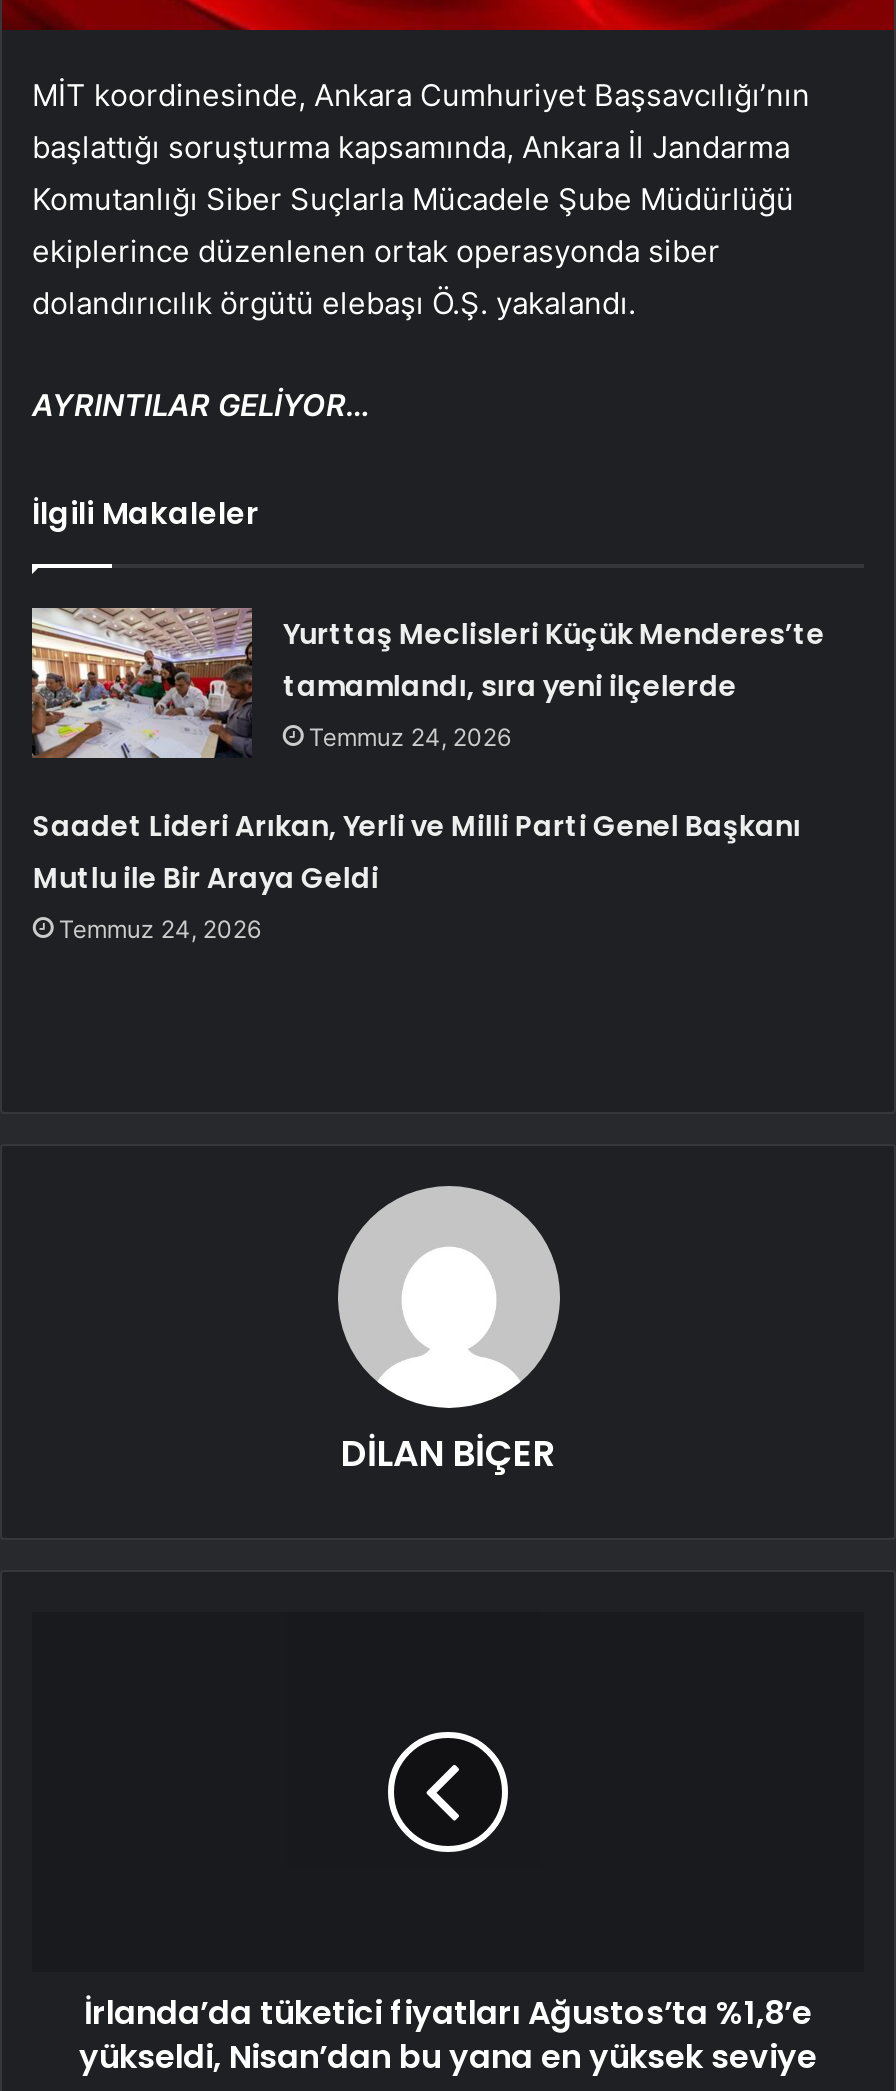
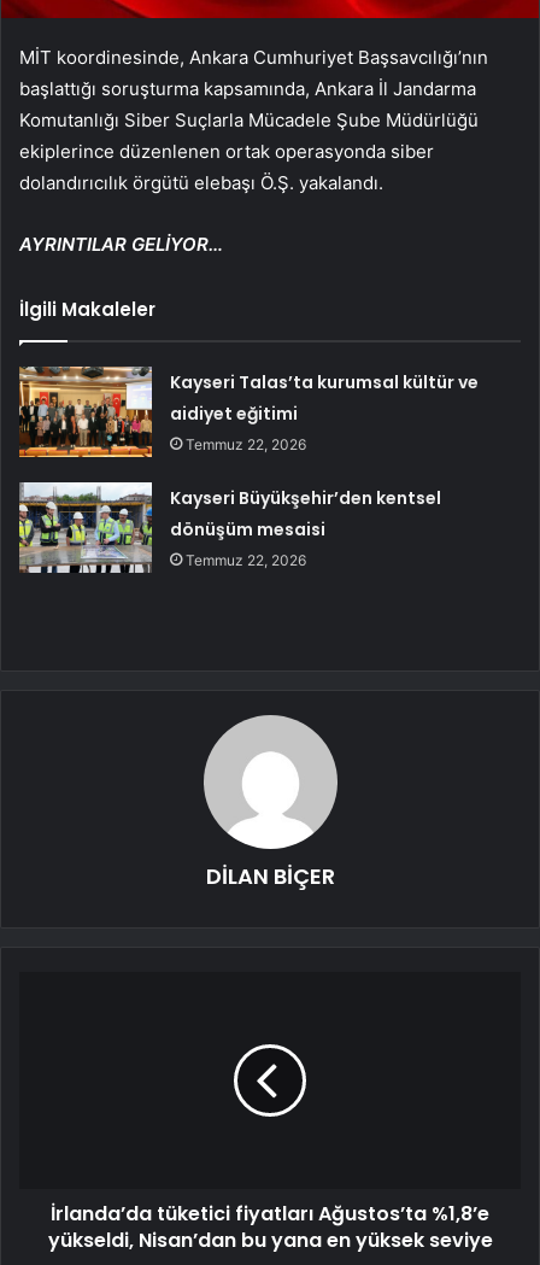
[30,608,825,760] [image] | Yurttaş Meclisleri Küçük Menderes’te | tamamlandı, sıra yeni ilçelerde | Temmuz 24, 2026 -> [18,367,479,458] [image] | Kayseri Talas’ta kurumsal kültür ve | aidiyet eğitimi | Temmuz 22, 2026
[33,806,801,944] Saadet Lideri Arıkan, Yerli ve Milli Parti Genel Başkanı | Mutlu ile Bir Araya Geldi | Temmuz 24, 2026 -> [170,486,442,569] Kayseri Büyükşehir’den kentsel | dönüşüm mesaisi | Temmuz 22, 2026

